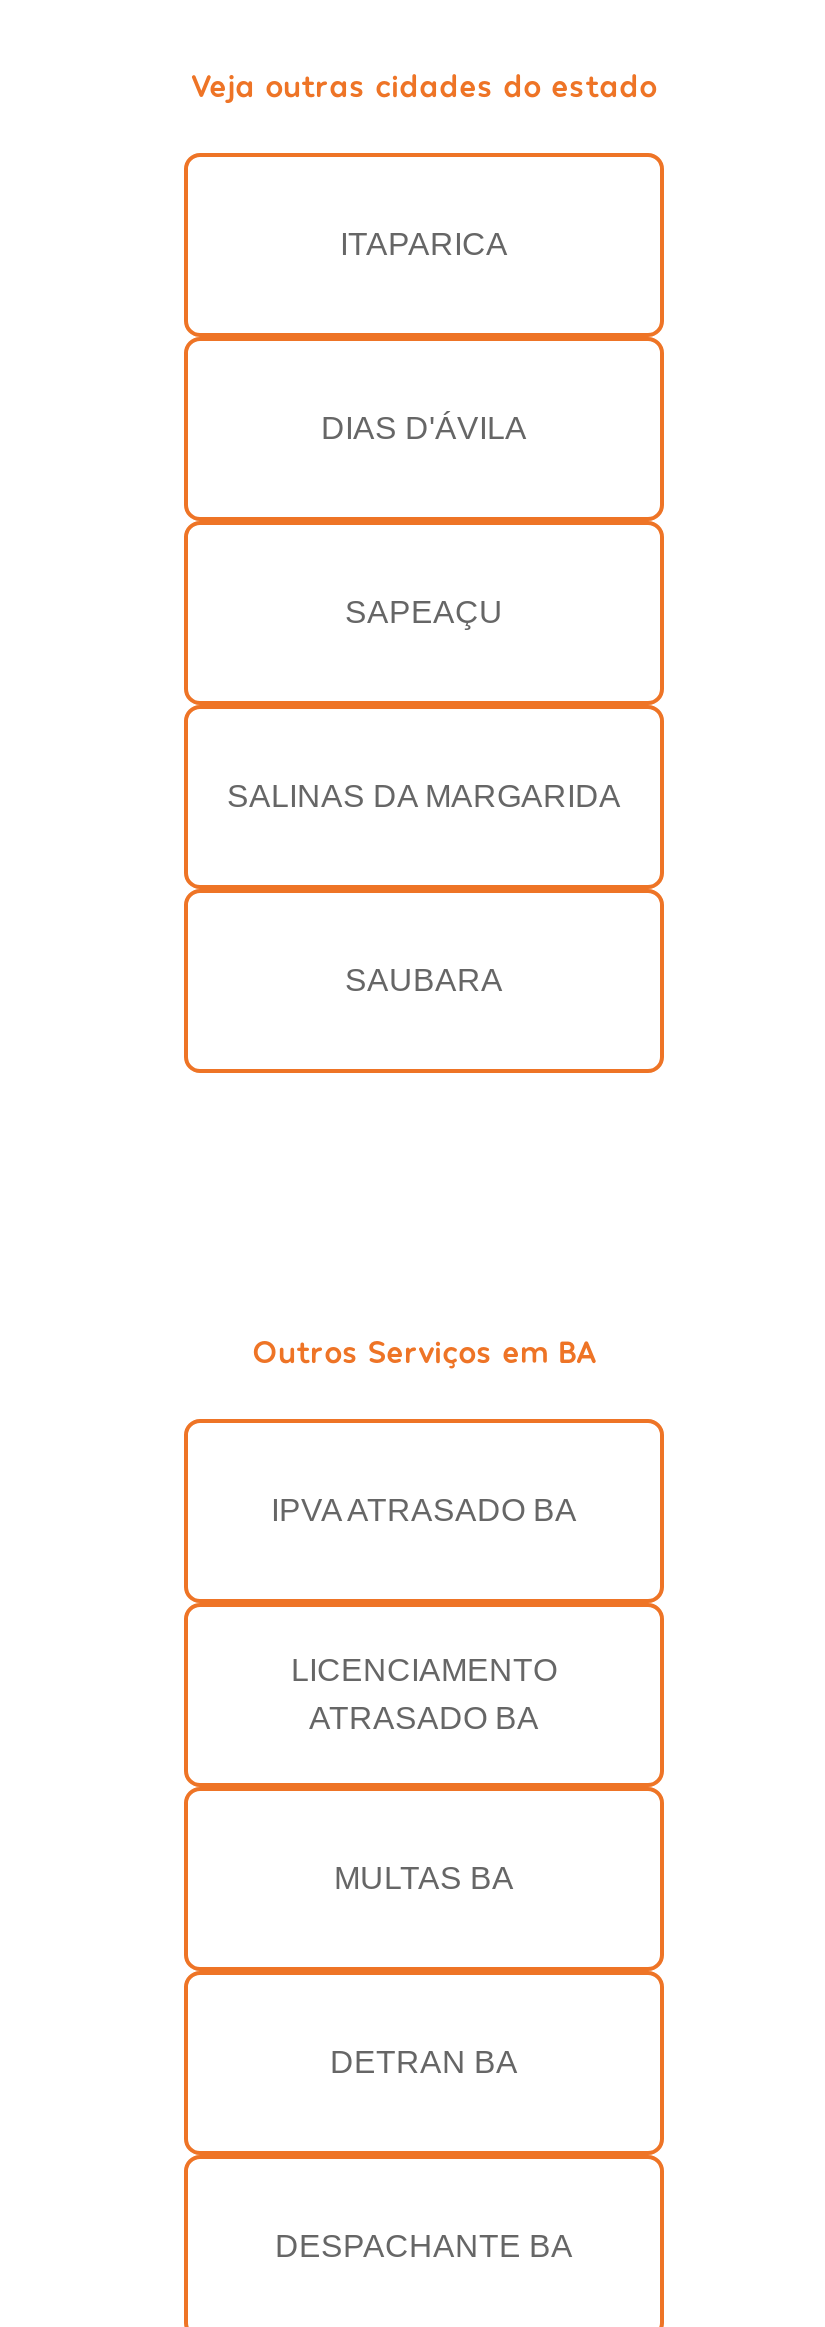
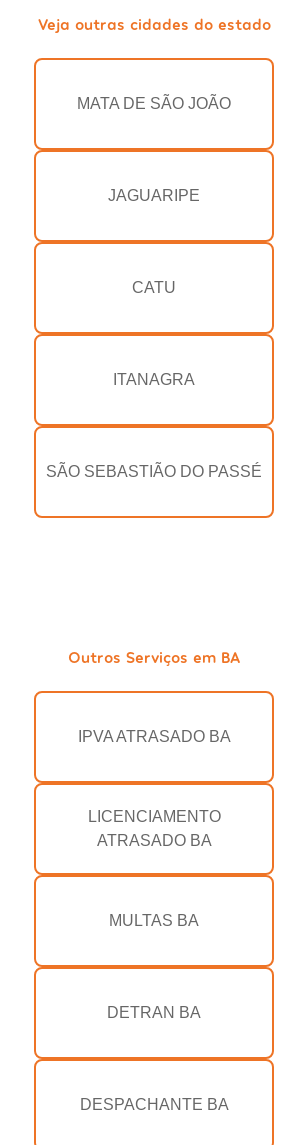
[340,227,508,261] ITAPARICA -> [77,95,231,112] MATA DE SÃO JOÃO
[321,411,527,445] DIAS D'ÁVILA -> [108,187,200,204] JAGUARIPE
[345,595,503,629] SAPEAÇU -> [132,279,176,296] CATU
[227,779,621,813] SALINAS DA MARGARIDA -> [113,371,195,388] ITANAGRA
[345,963,503,997] SAUBARA -> [46,463,262,480] SÃO SEBASTIÃO DO PASSÉ

